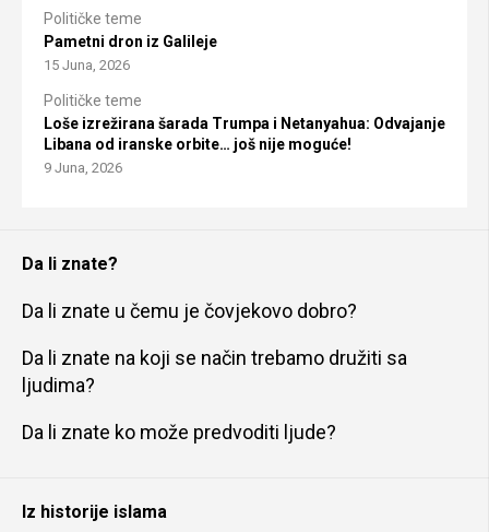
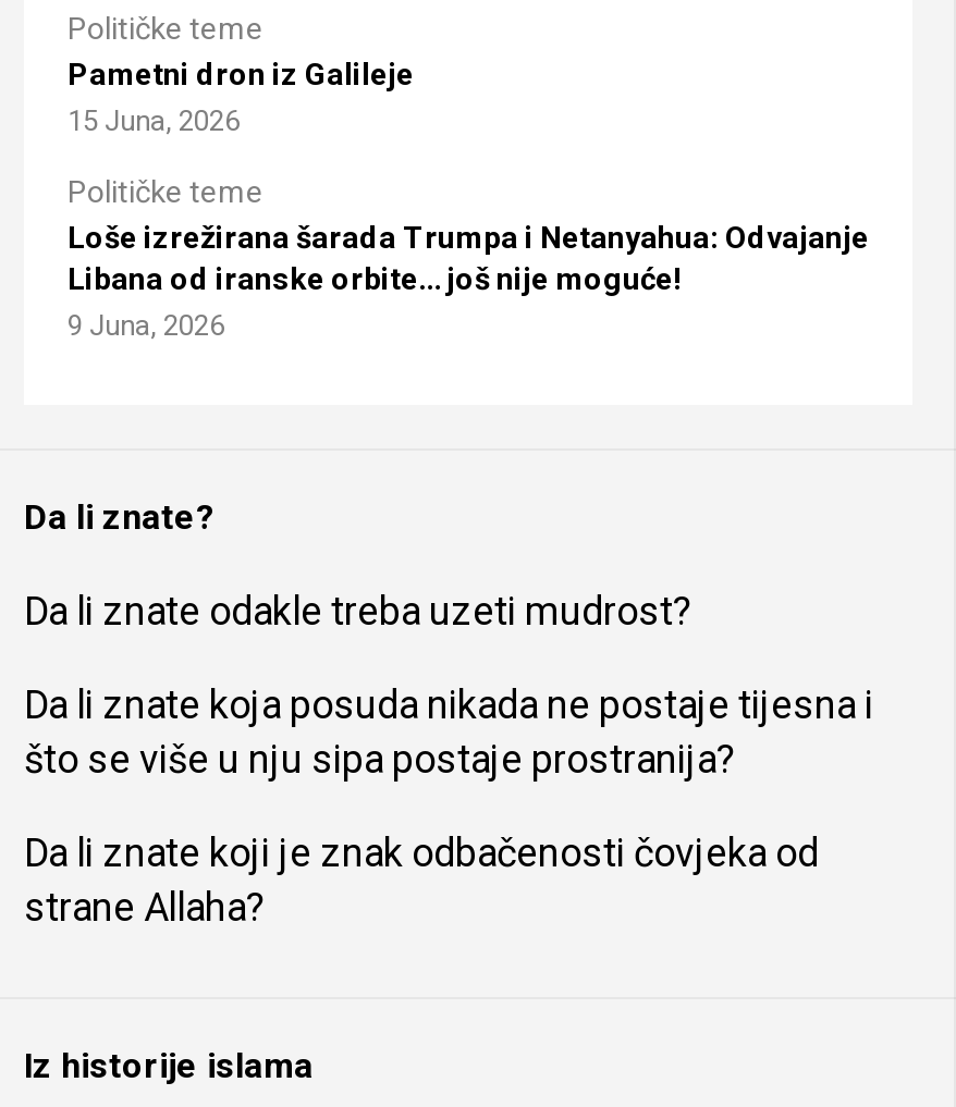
[22,300,357,323] Da li znate u čemu je čovjekovo dobro? -> [24,589,693,634] Da li znate odakle treba uzeti mudrost?
[22,347,407,397] Da li znate na koji se način trebamo družiti sa | ljudima? -> [24,682,873,782] Da li znate koja posuda nikada ne postaje tijesna i | što se više u nju sipa postaje prostranija?
[22,421,336,444] Da li znate ko može predvoditi ljude? -> [24,830,819,930] Da li znate koji je znak odbačenosti čovjeka od | strane Allaha?

